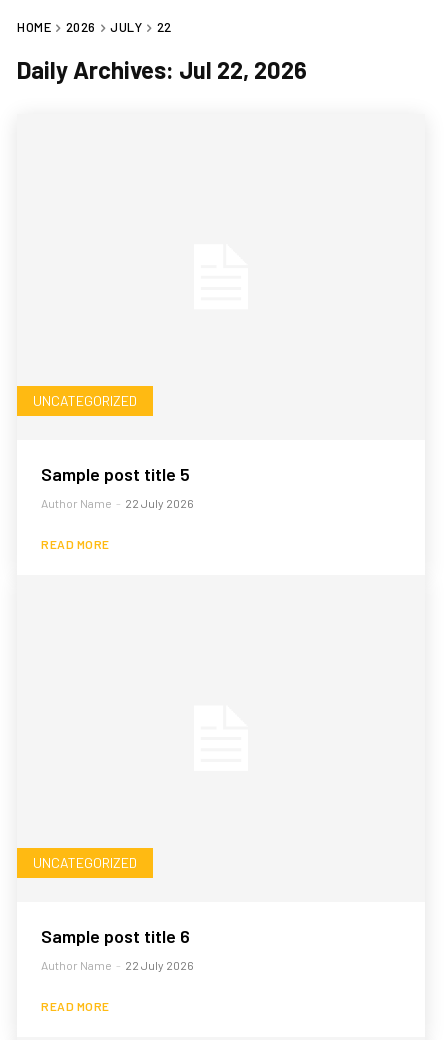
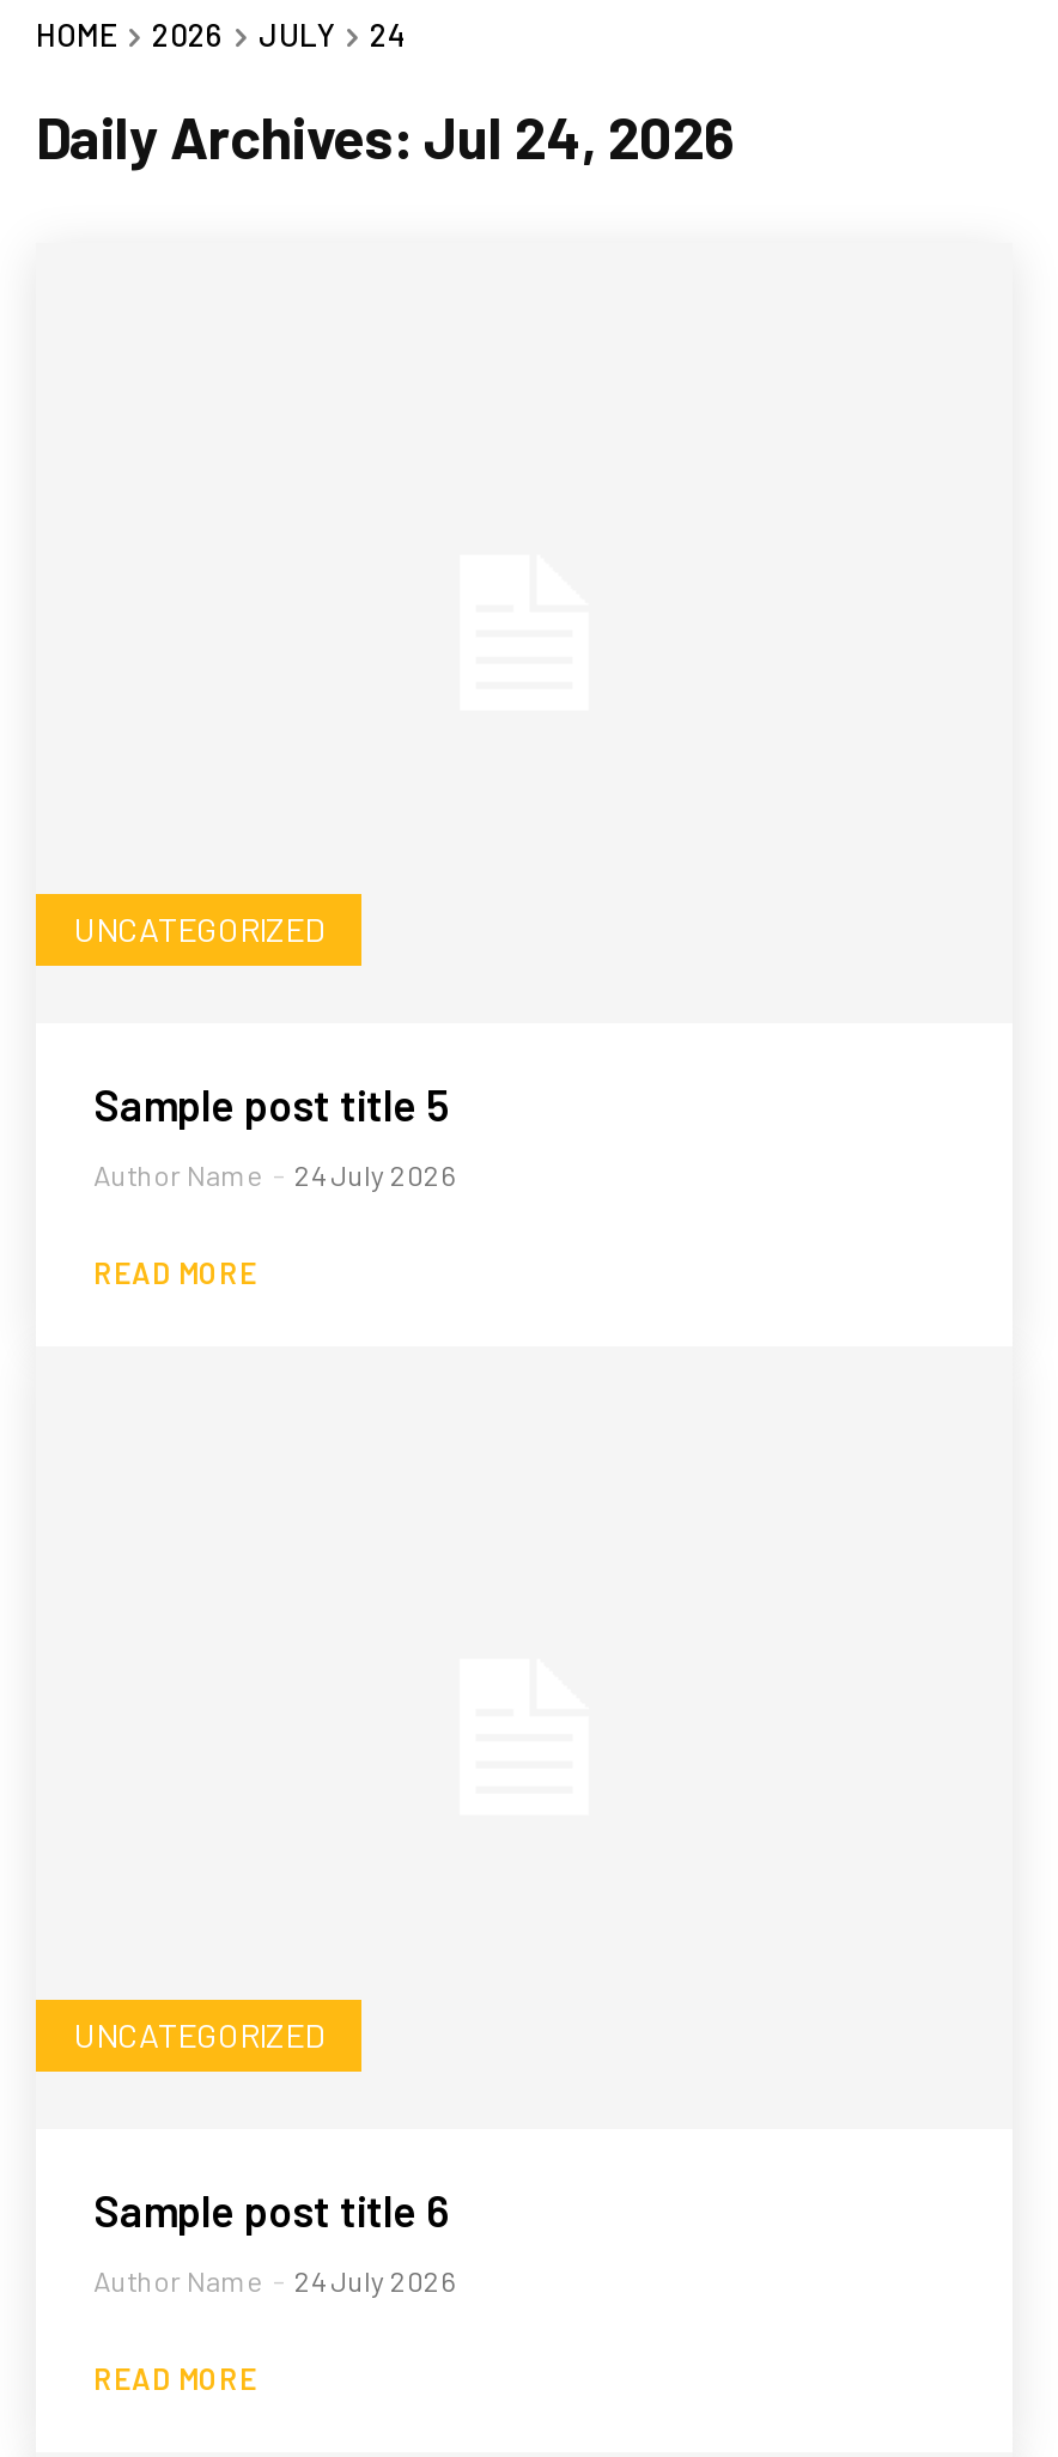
[17,19,171,35] HOME 2026 JULY 22 -> [36,16,408,54] HOME 2026 JULY 24
[17,55,307,84] Daily Archives: Jul 22, 2026 -> [36,101,735,171] Daily Archives: Jul 24, 2026
[41,496,194,510] Author Name - 22 July 2026 -> [93,1158,457,1192] Author Name - 24 July 2026
[41,958,194,972] Author Name - 22 July 2026 -> [93,2262,457,2296] Author Name - 24 July 2026

